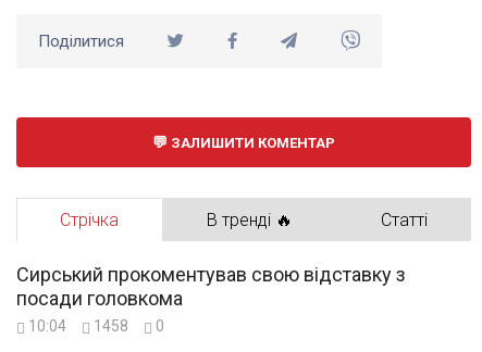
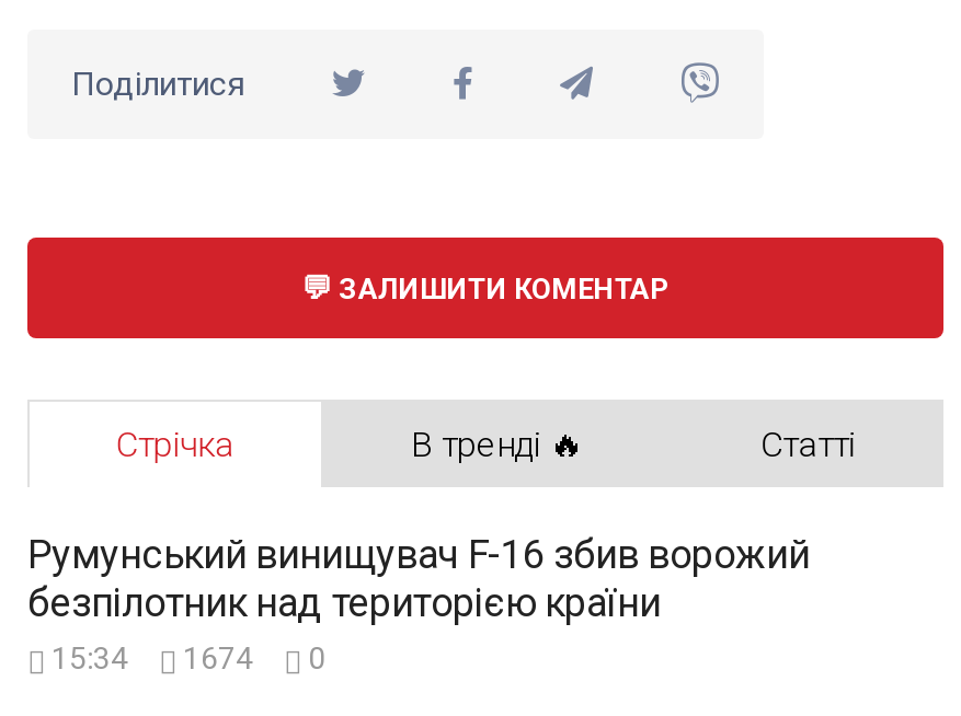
[16,263,406,335] Сирський прокоментував свою відставку з | посади головкома | 10:04 | 1458 -> [27,532,810,676] Румунський винищувач F-16 збив ворожий | безпілотник над територією країни | 15:34 | 1674

